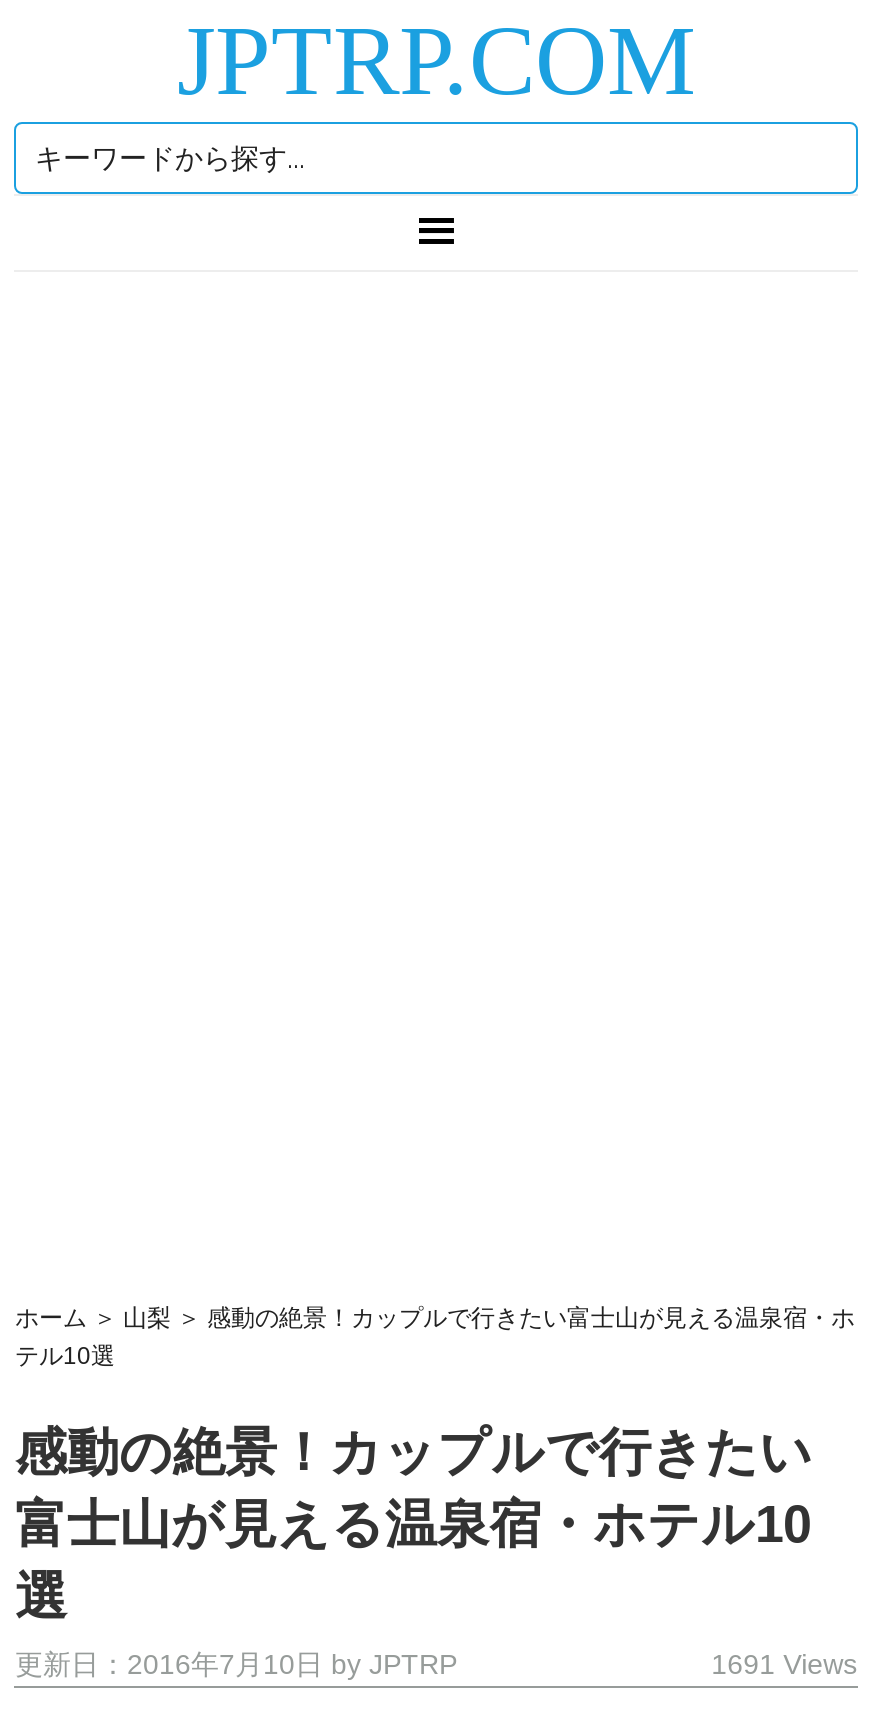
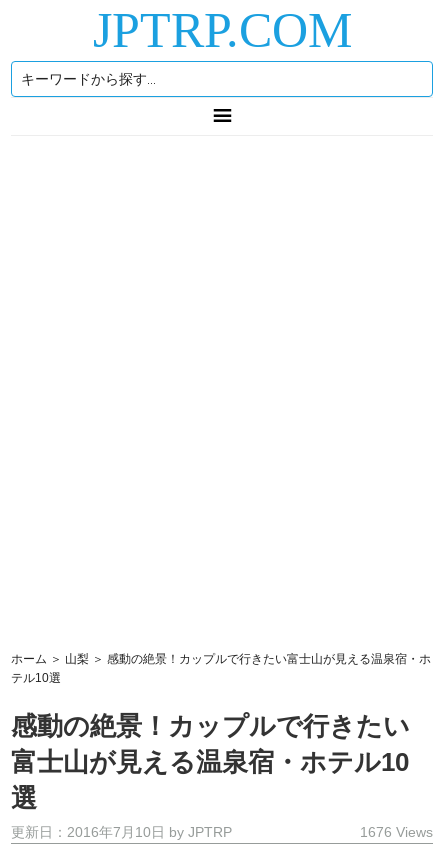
[711,1648,857,1680] 1691 Views -> [360,824,433,840] 1676 Views

